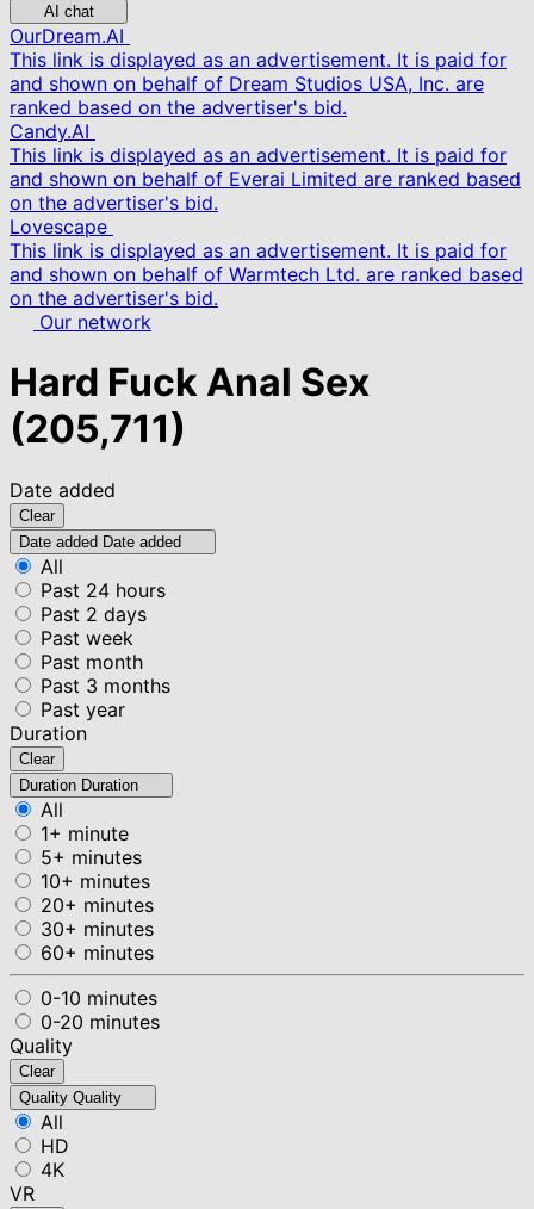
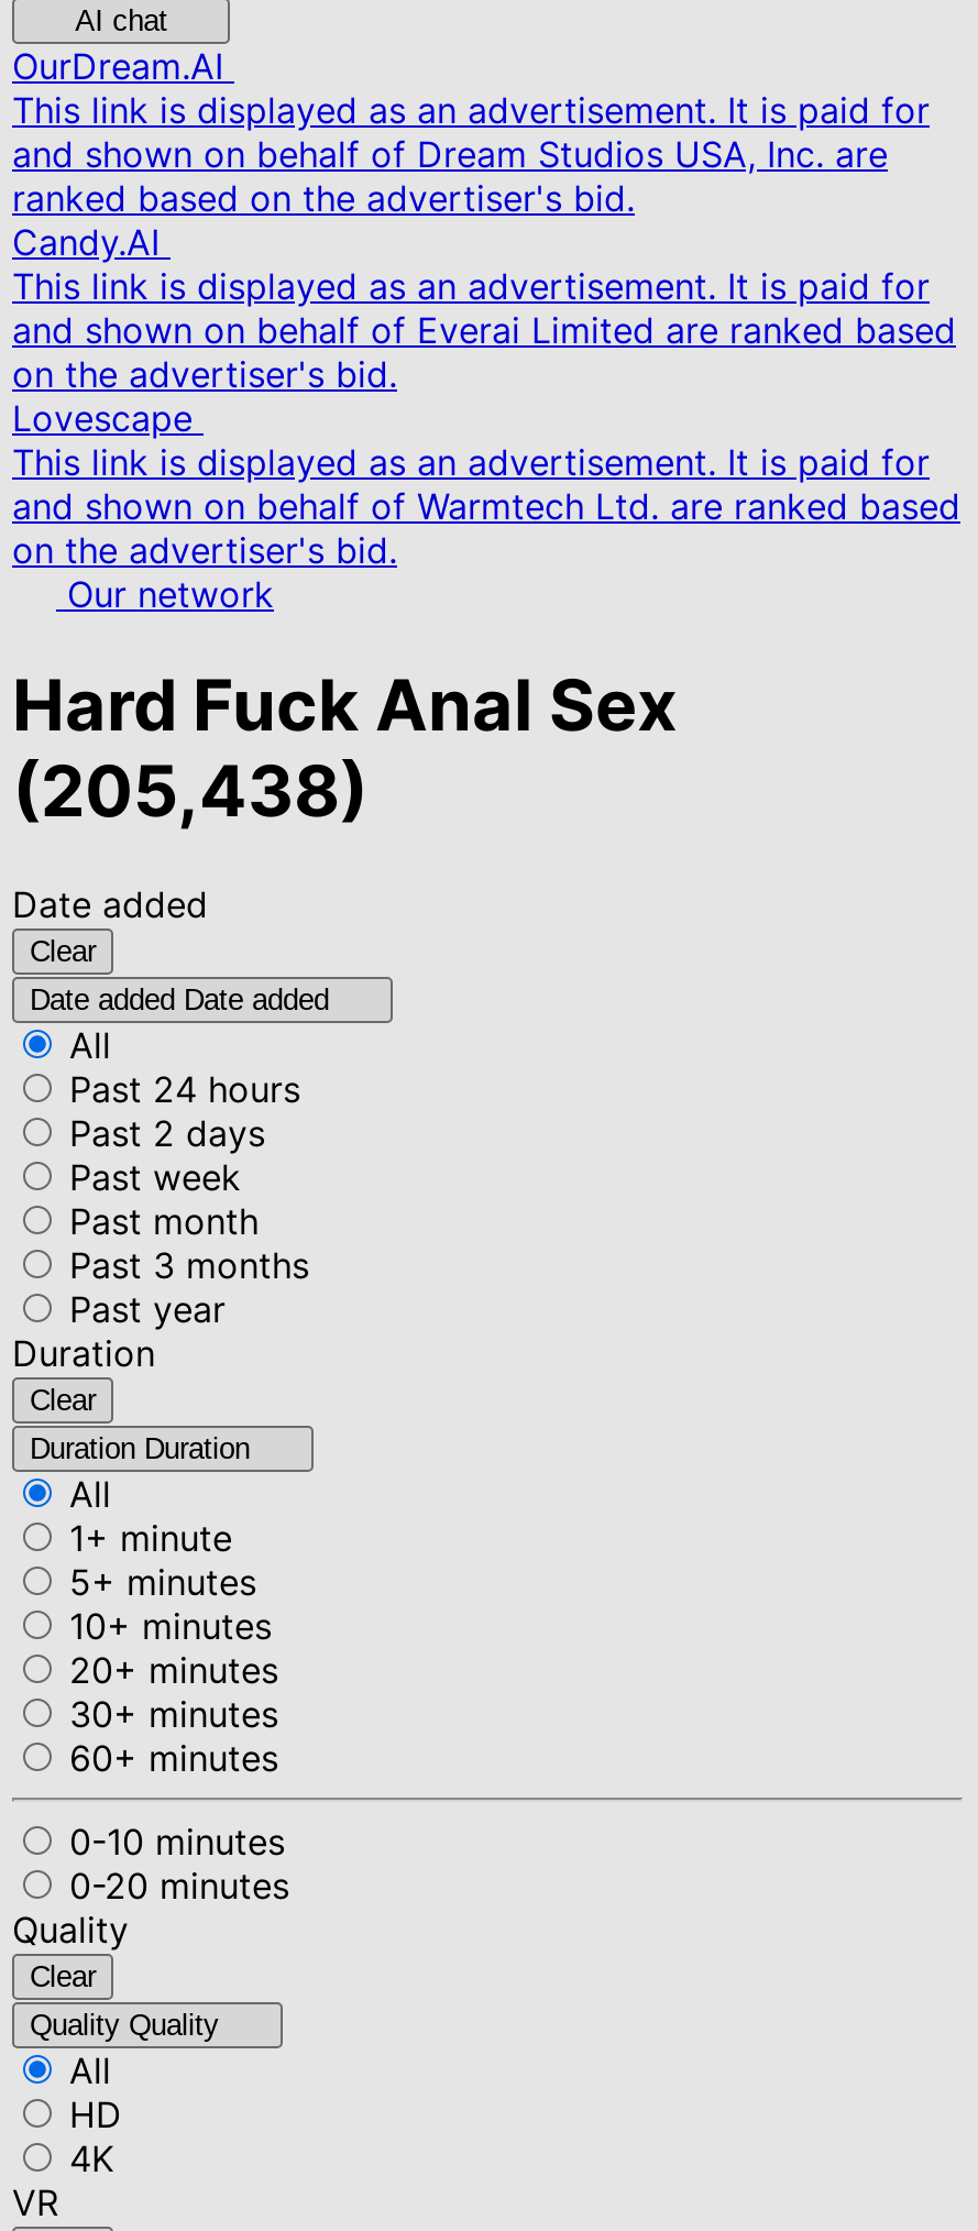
[10,406,186,452] (205,711) -> [12,749,369,835] (205,438)

